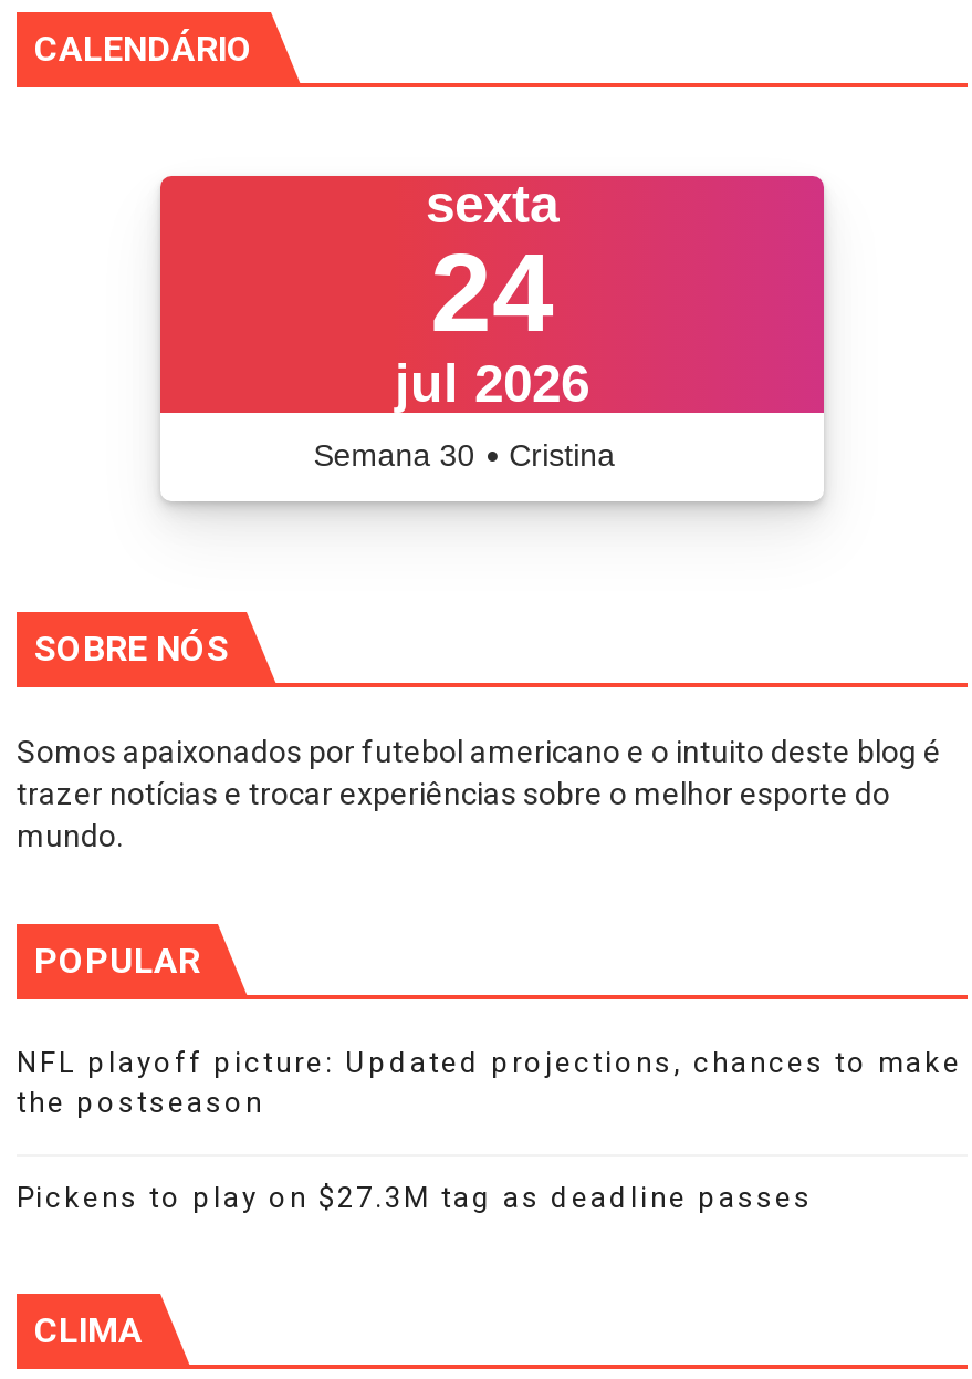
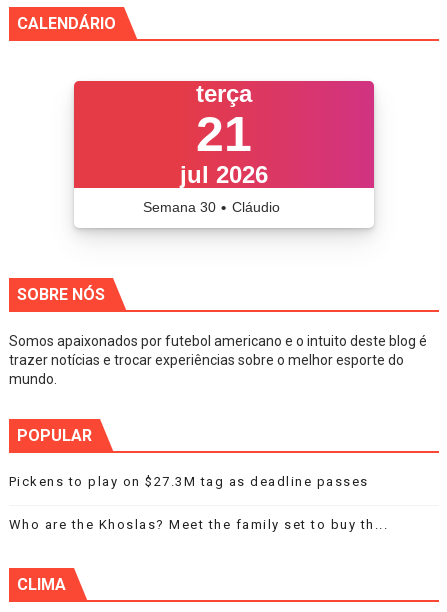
[426,174,558,355] sexta | 24 -> [196,80,252,162] terça | 21
[314,437,615,474] Semana 30 • Cristina -> [143,199,280,216] Semana 30 • Cláudio
[17,1047,962,1120] NFL playoff picture: Updated projections, chances to make | the postseason -> none
moved [17,1182,813,1215] -> [9,474,369,489]: Pickens to play on $27.3M tag as deadline passes
none -> [9,517,388,532] Who are the Khoslas? Meet the family set to buy th...

